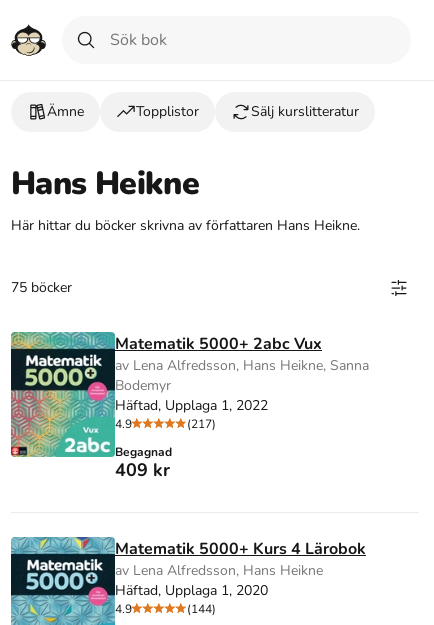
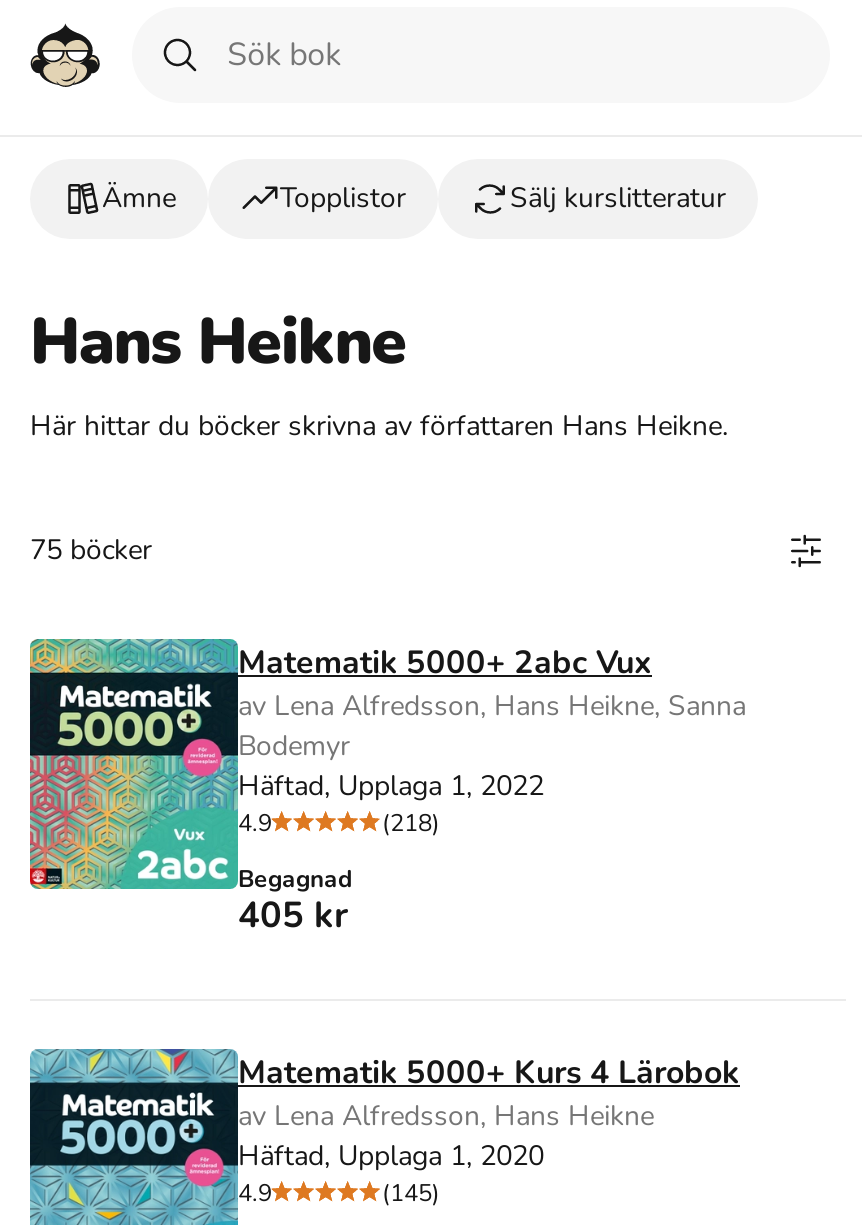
[187,416,216,432] (217) -> [382,807,440,839] (218)
[115,458,170,482] 409 kr -> [238,891,348,939] 405 kr
[187,601,216,617] (144) -> [382,1177,440,1209] (145)

